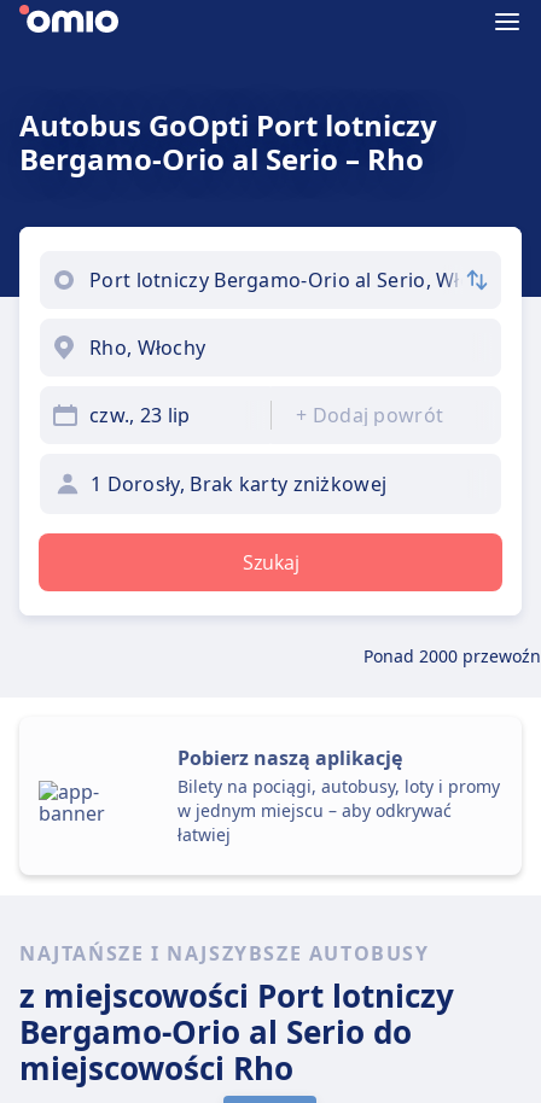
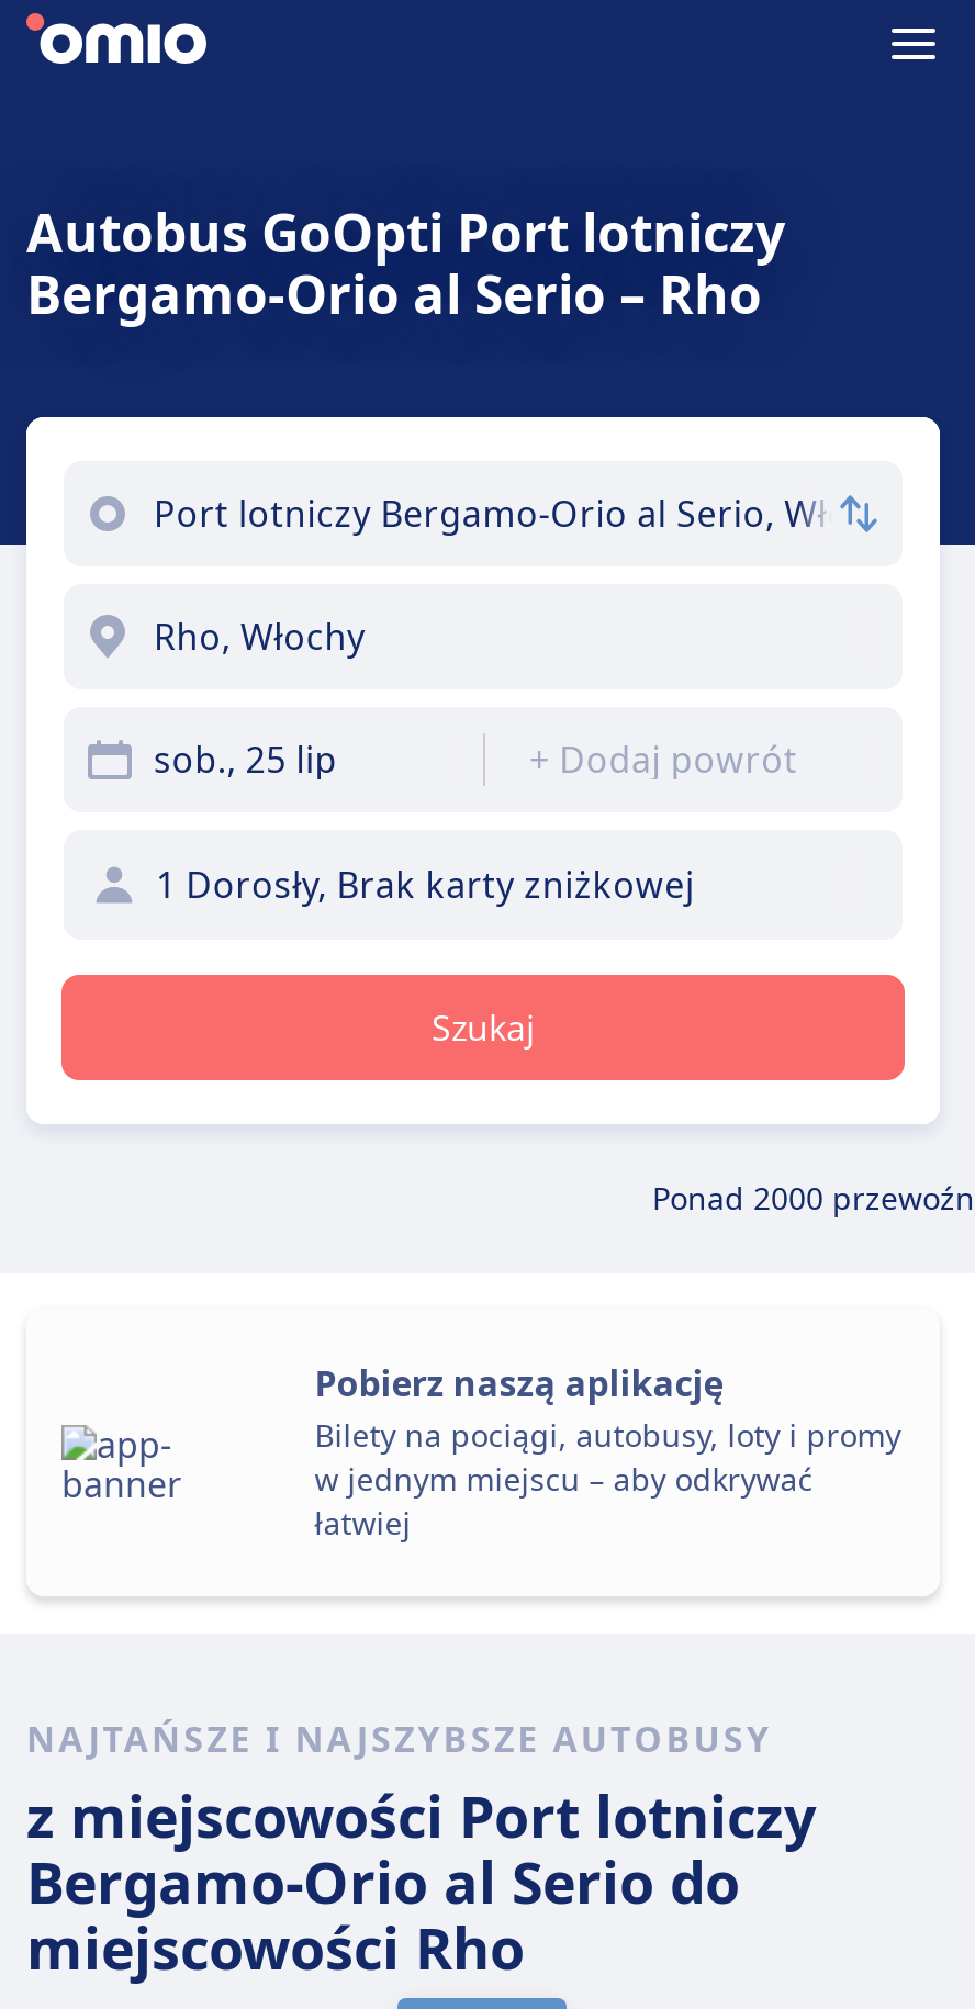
[89,402,190,428] czw., 23 lip -> [154,736,337,784] sob., 25 lip

